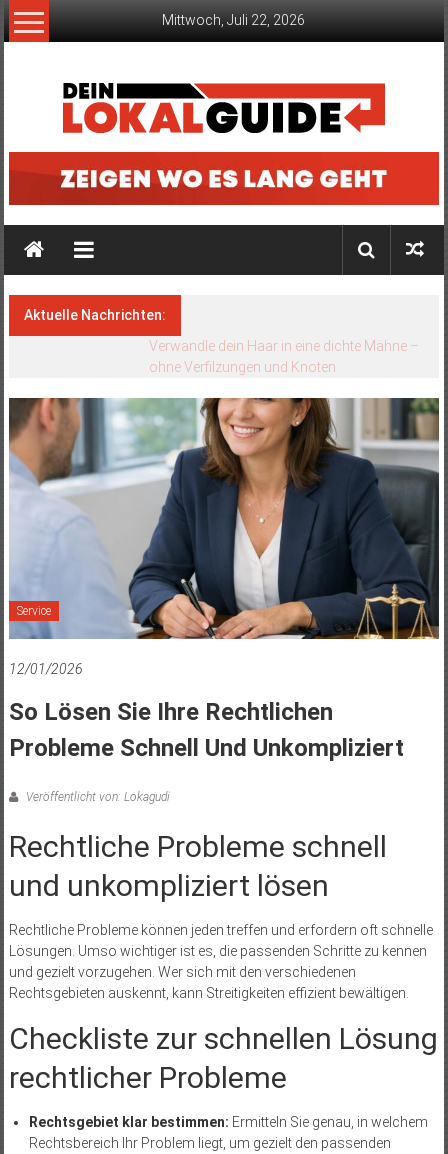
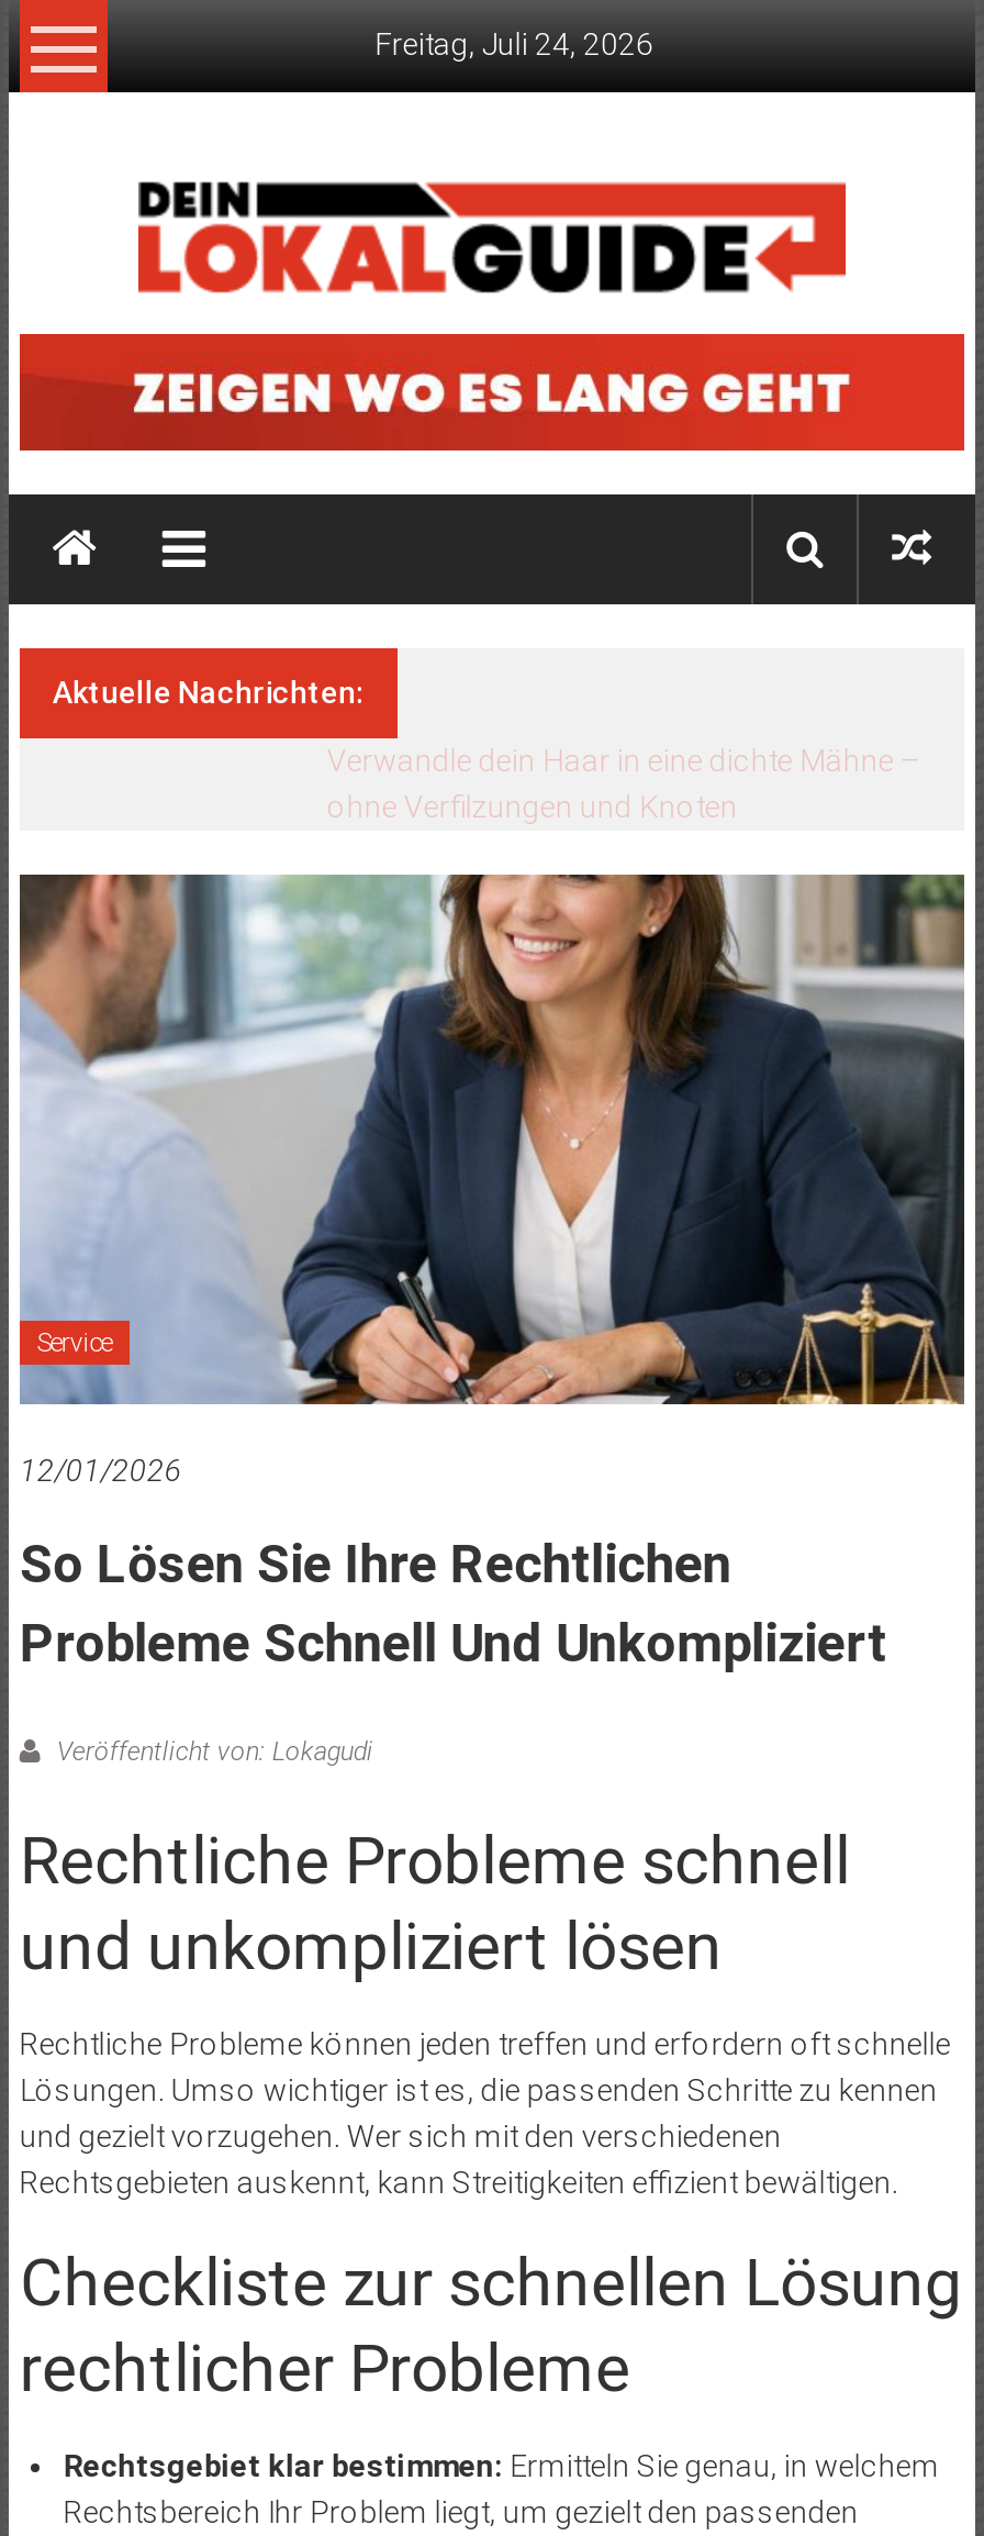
[162,12,305,28] Mittwoch, Juli 22, 2026 -> [374,26,653,62] Freitag, Juli 24, 2026

